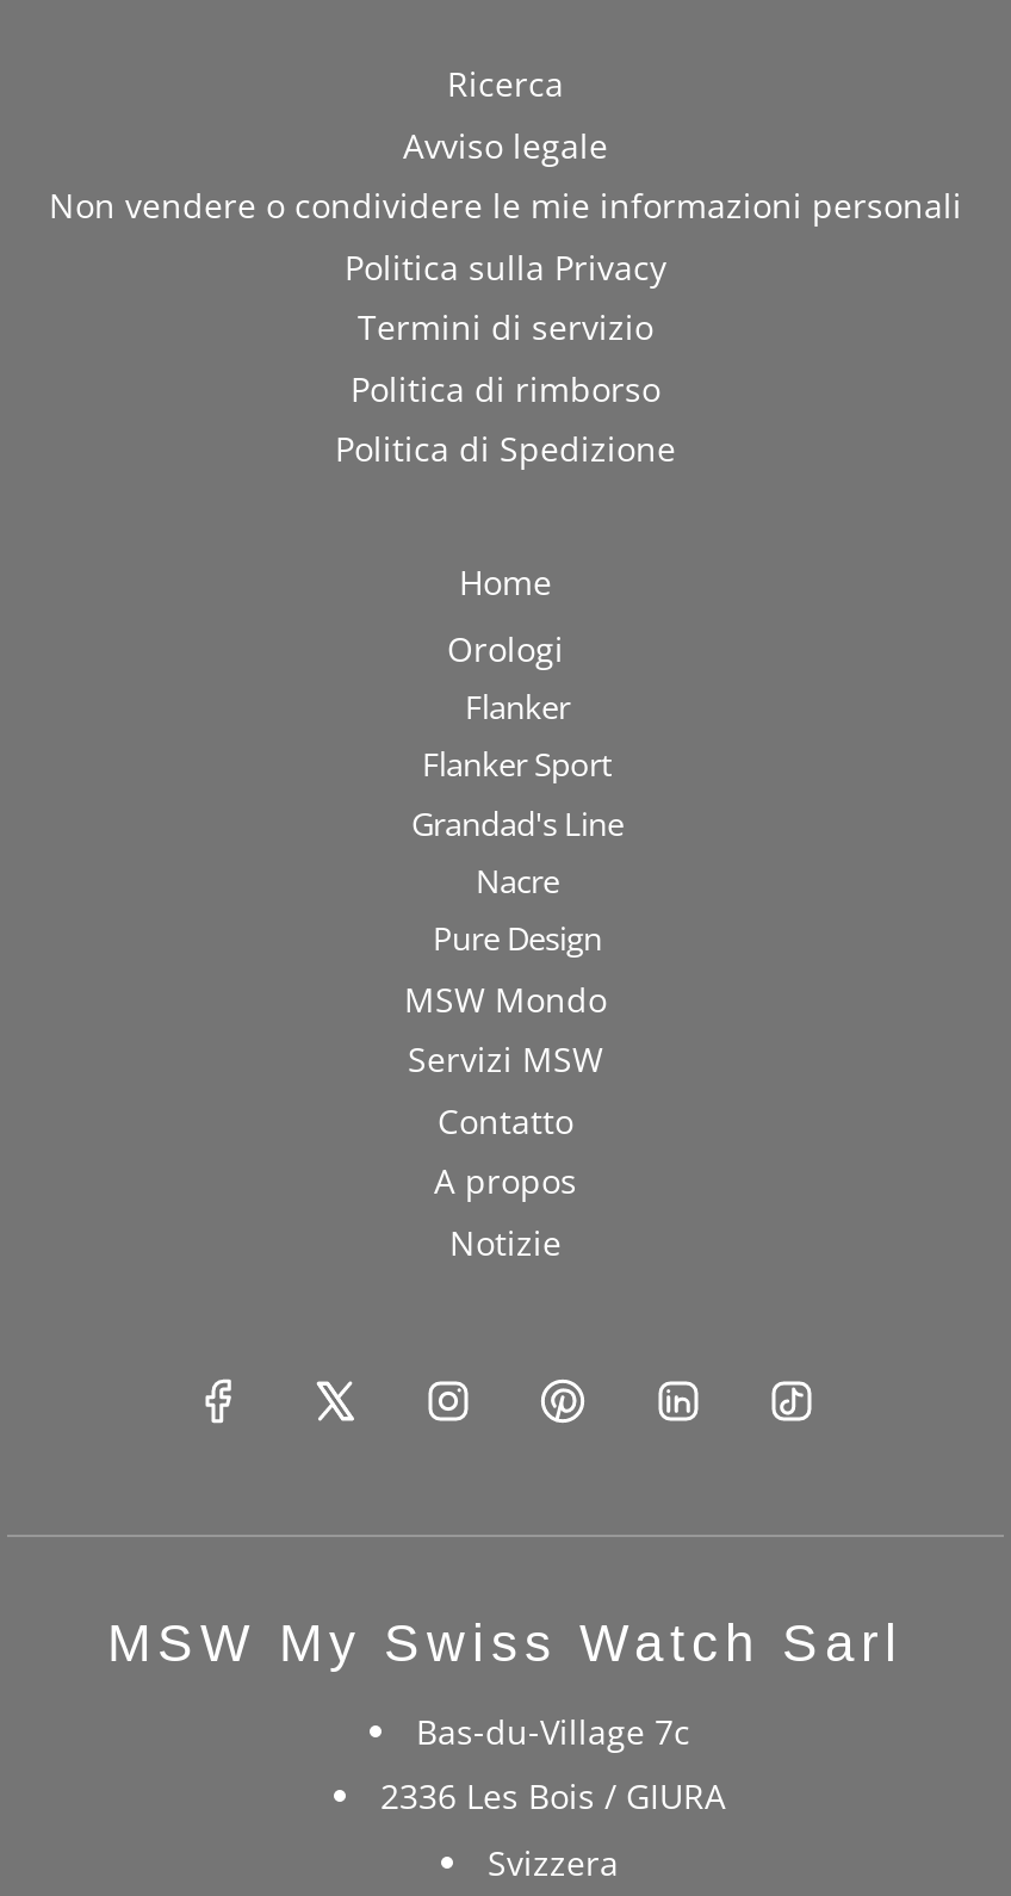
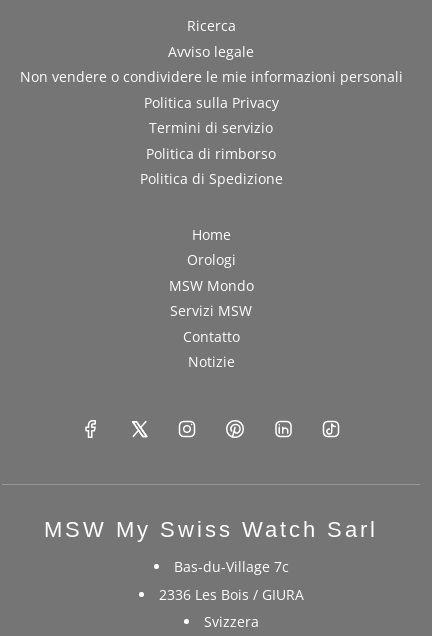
[411,685,624,960] Flanker | Flanker Sport | Grandad's Line | Nacre | Pure Design -> none
[434,1158,577,1204] A propos -> none

